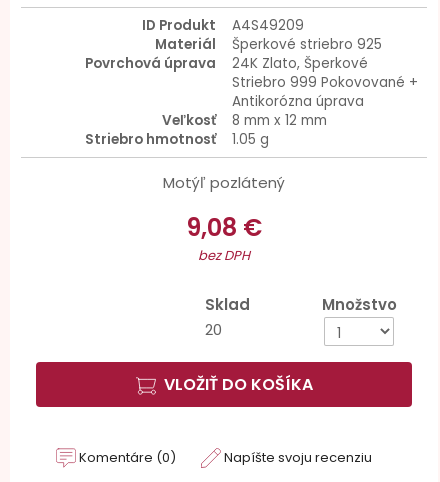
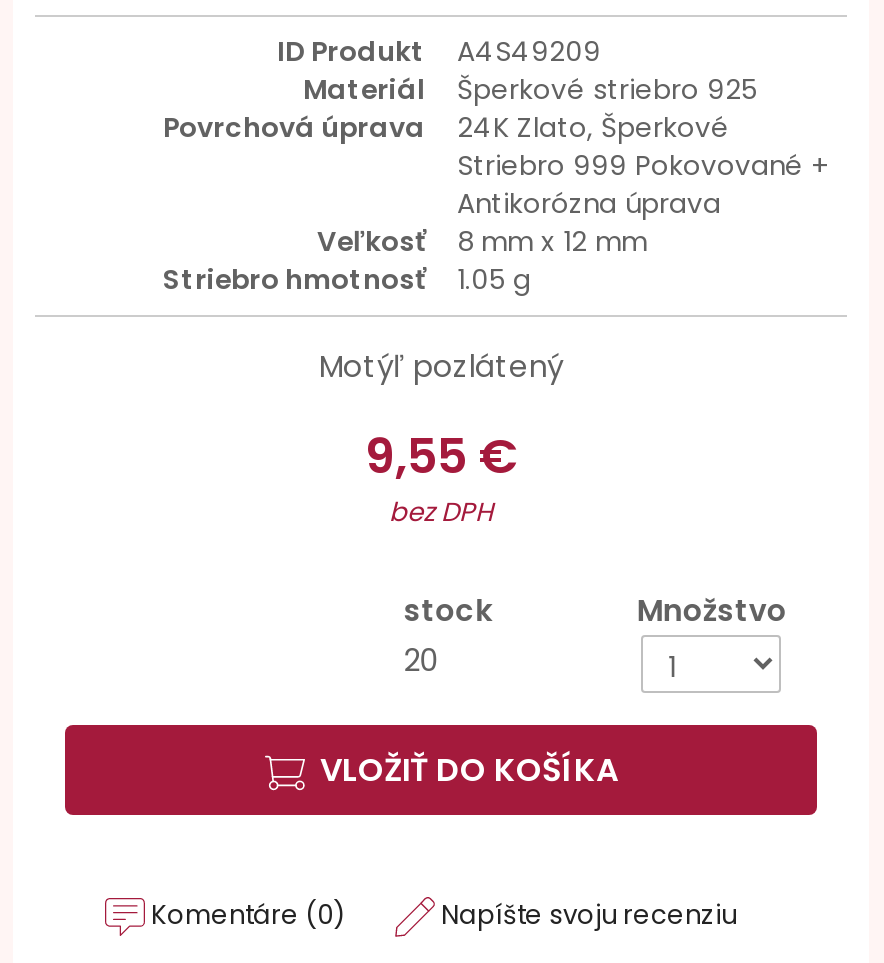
[186,211,262,244] 9,08 € -> [365,423,517,489] 9,55 €
[205,294,250,315] Sklad -> [403,589,493,631] stock

